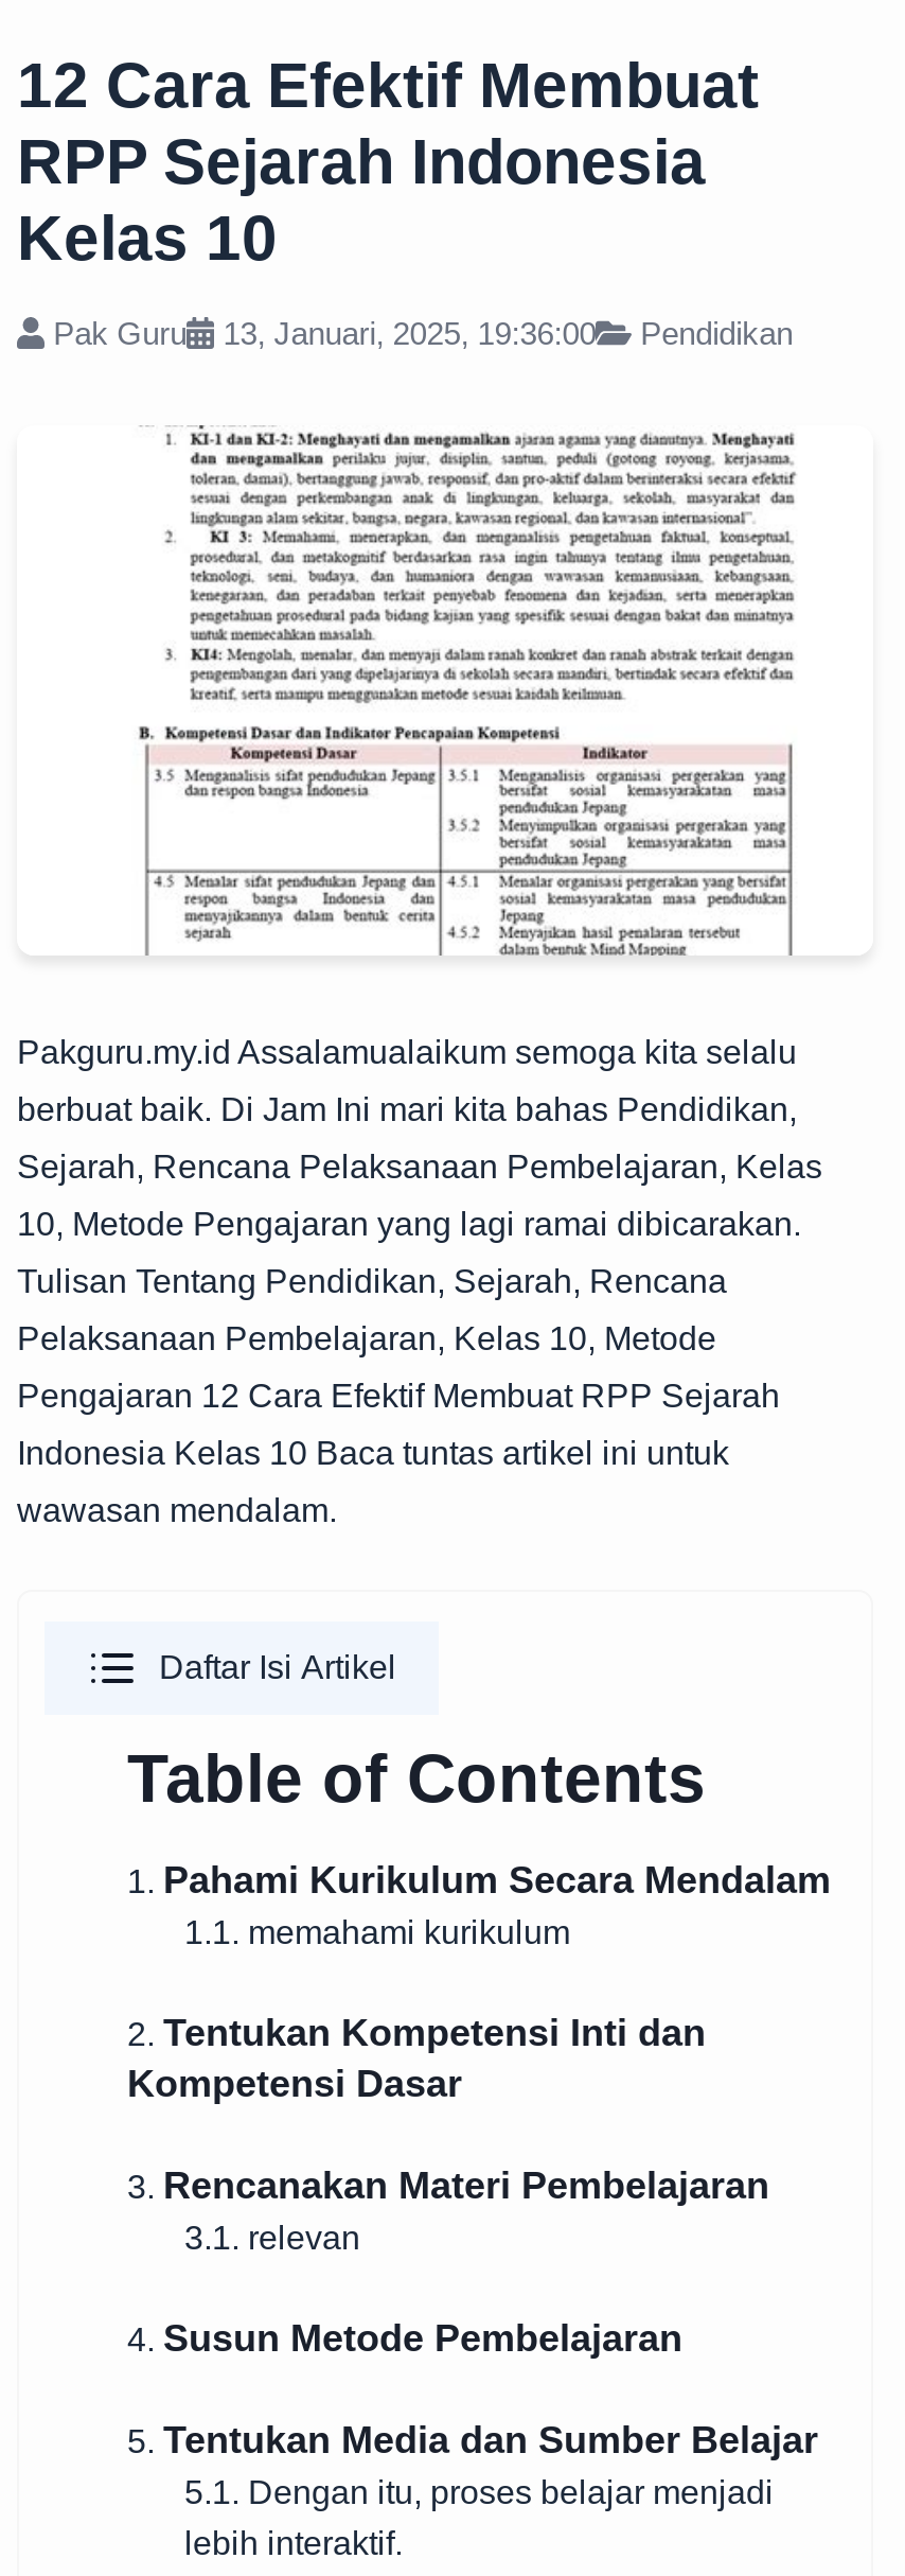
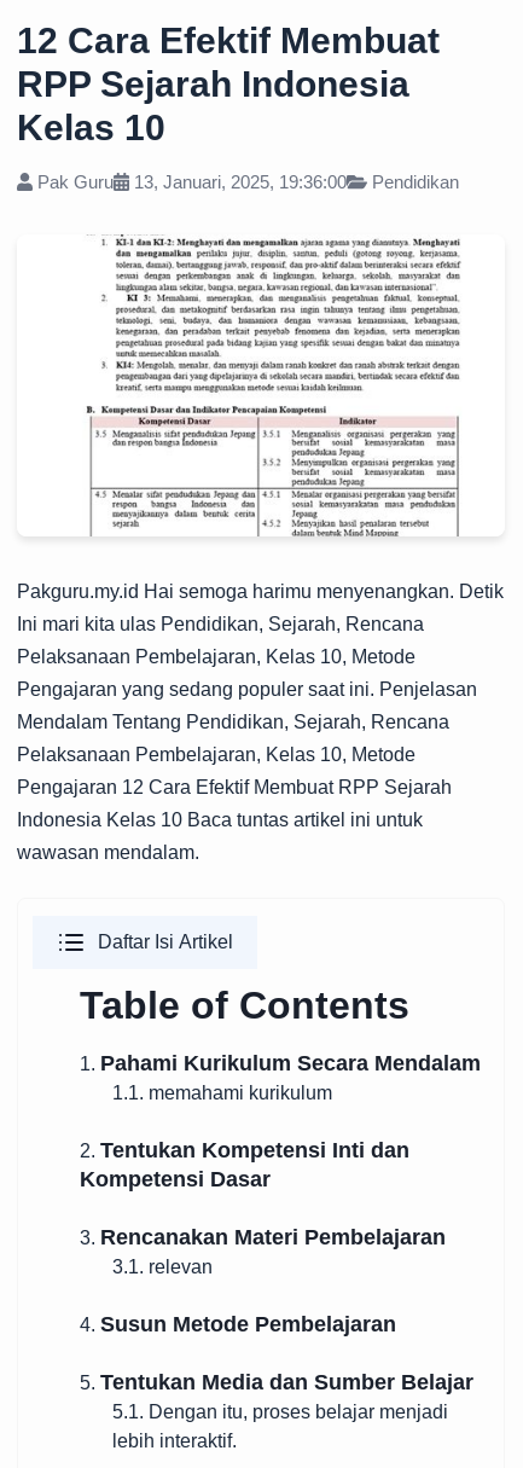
[17,1034,797,1070] Pakguru.my.id Assalamualaikum semoga kita selalu -> [17,581,504,602] Pakguru.my.id Hai semoga harimu menyenangkan. Detik
[17,1091,797,1127] berbuat baik. Di Jam Ini mari kita bahas Pendidikan, -> [17,614,424,634] Ini mari kita ulas Pendidikan, Sejarah, Rencana
[17,1149,822,1185] Sejarah, Rencana Pelaksanaan Pembelajaran, Kelas -> [17,646,416,667] Pelaksanaan Pembelajaran, Kelas 10, Metode
[17,1206,801,1242] 10, Metode Pengajaran yang lagi ramai dibicarakan. -> [17,679,477,700] Pengajaran yang sedang populer saat ini. Penjelasan
[17,1263,727,1299] Tulisan Tentang Pendidikan, Sejarah, Rencana -> [17,712,449,732] Mendalam Tentang Pendidikan, Sejarah, Rencana

